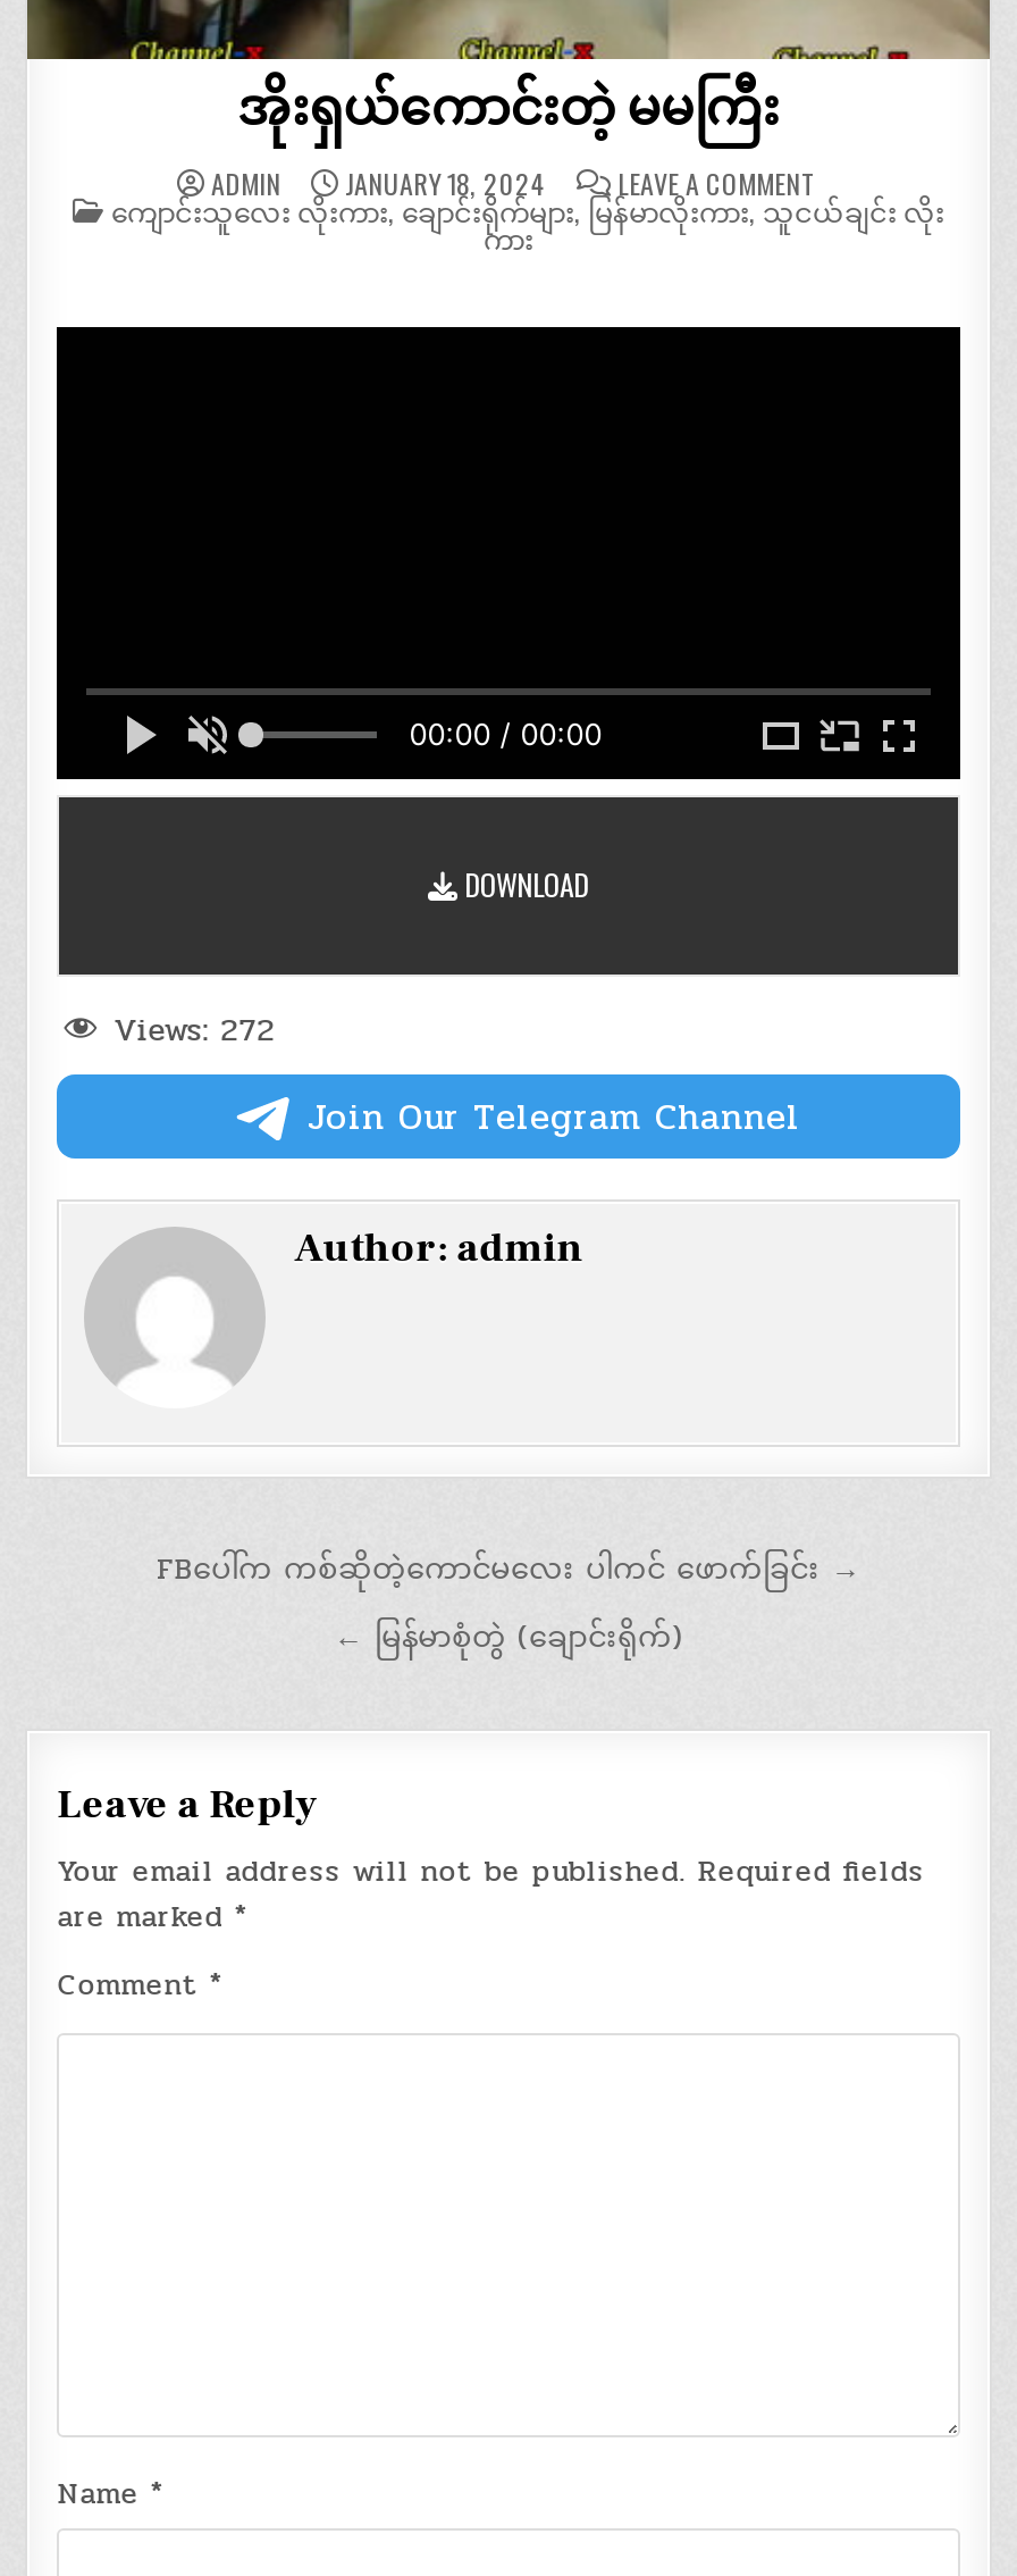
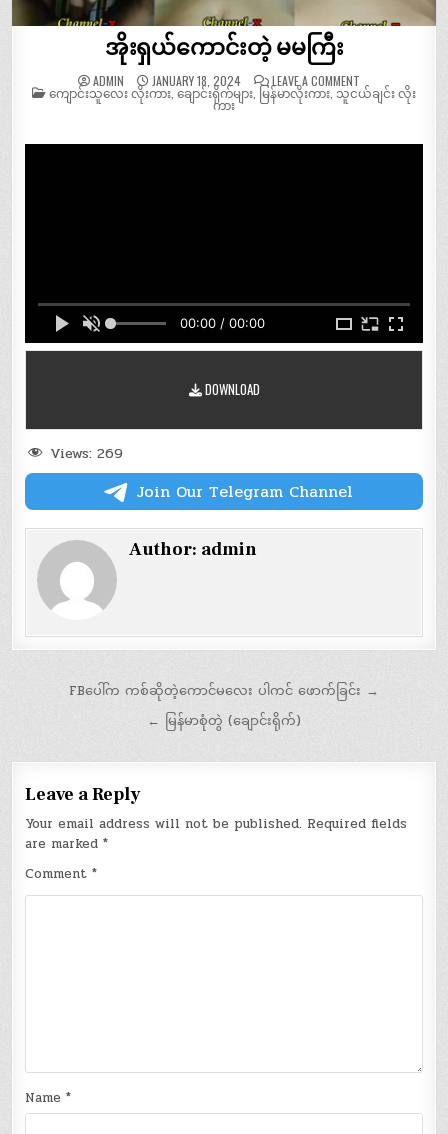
[114,1006,275,1054] Views: 272 -> [50,443,123,464] Views: 269

